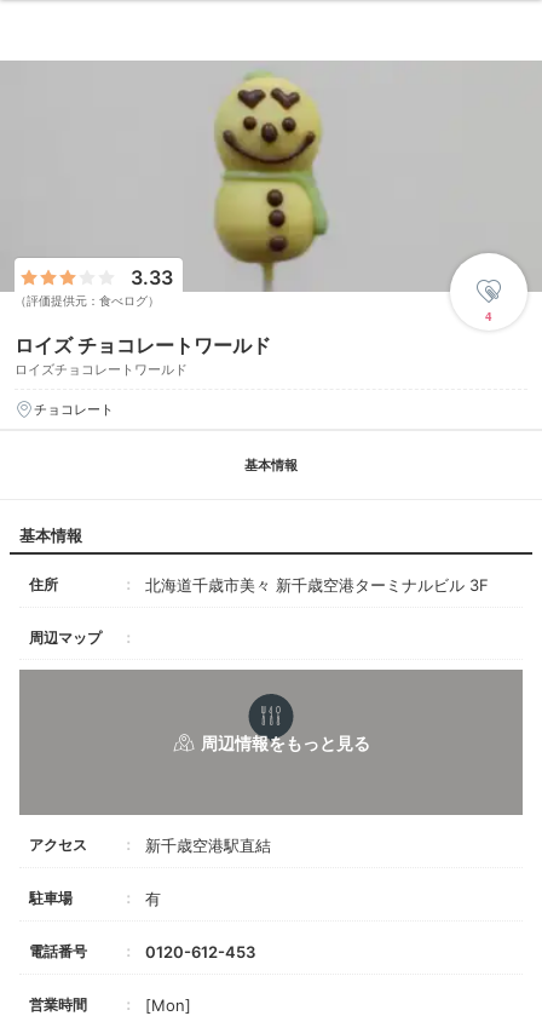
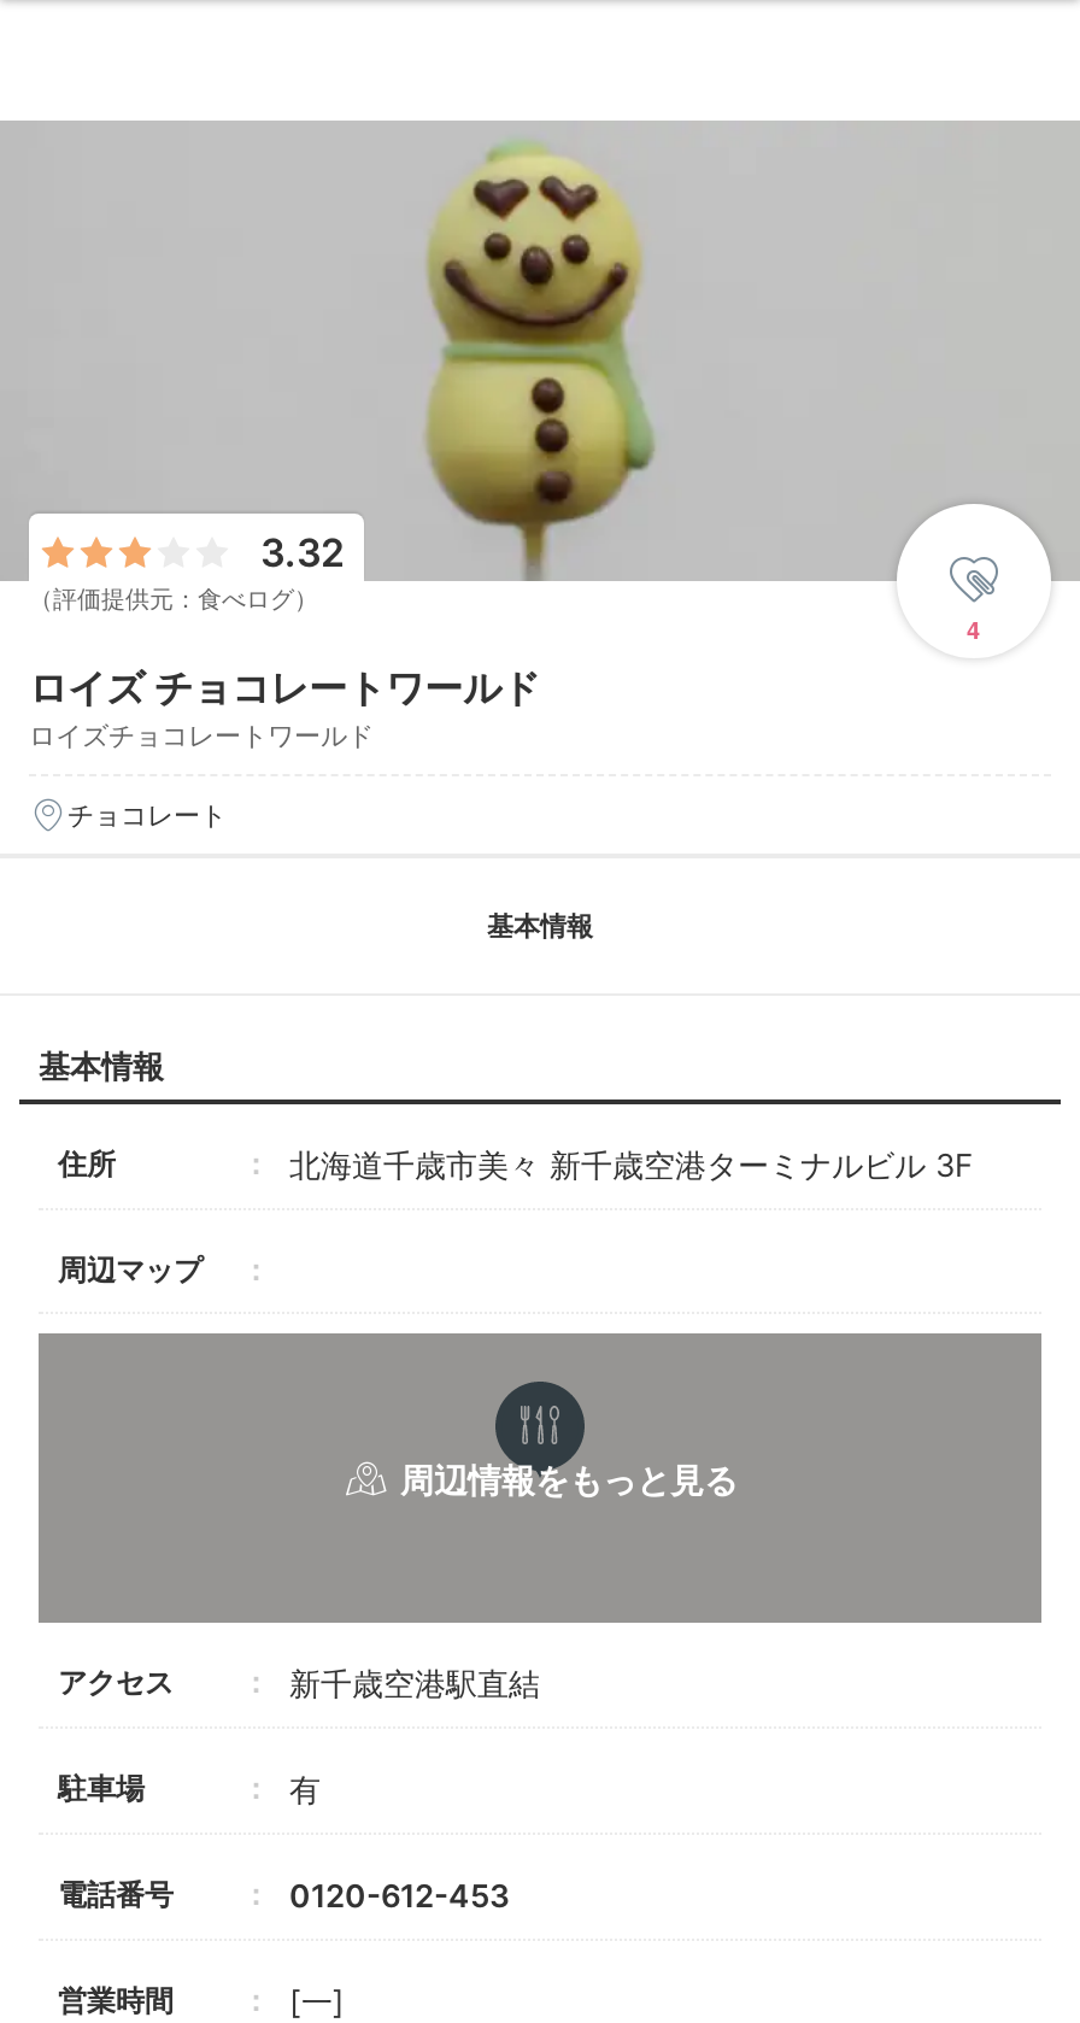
[131,265,173,290] 3.33 -> [260,528,345,577] 3.32
[145,996,191,1015] [Mon] -> [289,1982,345,2021] [一]

